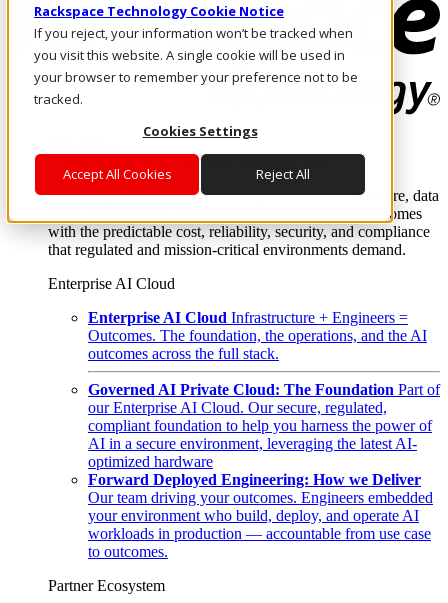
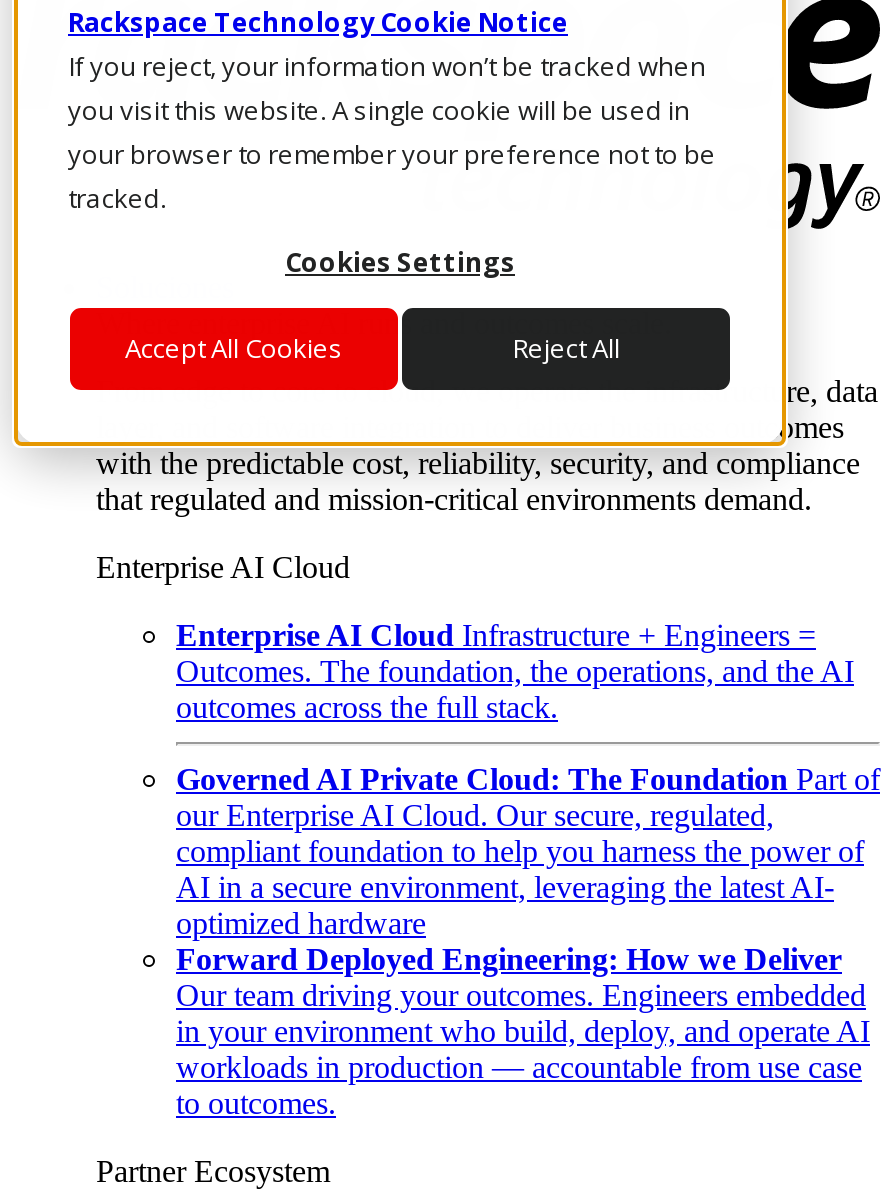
[88,507,419,524] your environment who build, deploy, and operate AI -> [176,1014,870,1048] in your environment who build, deploy, and operate AI

